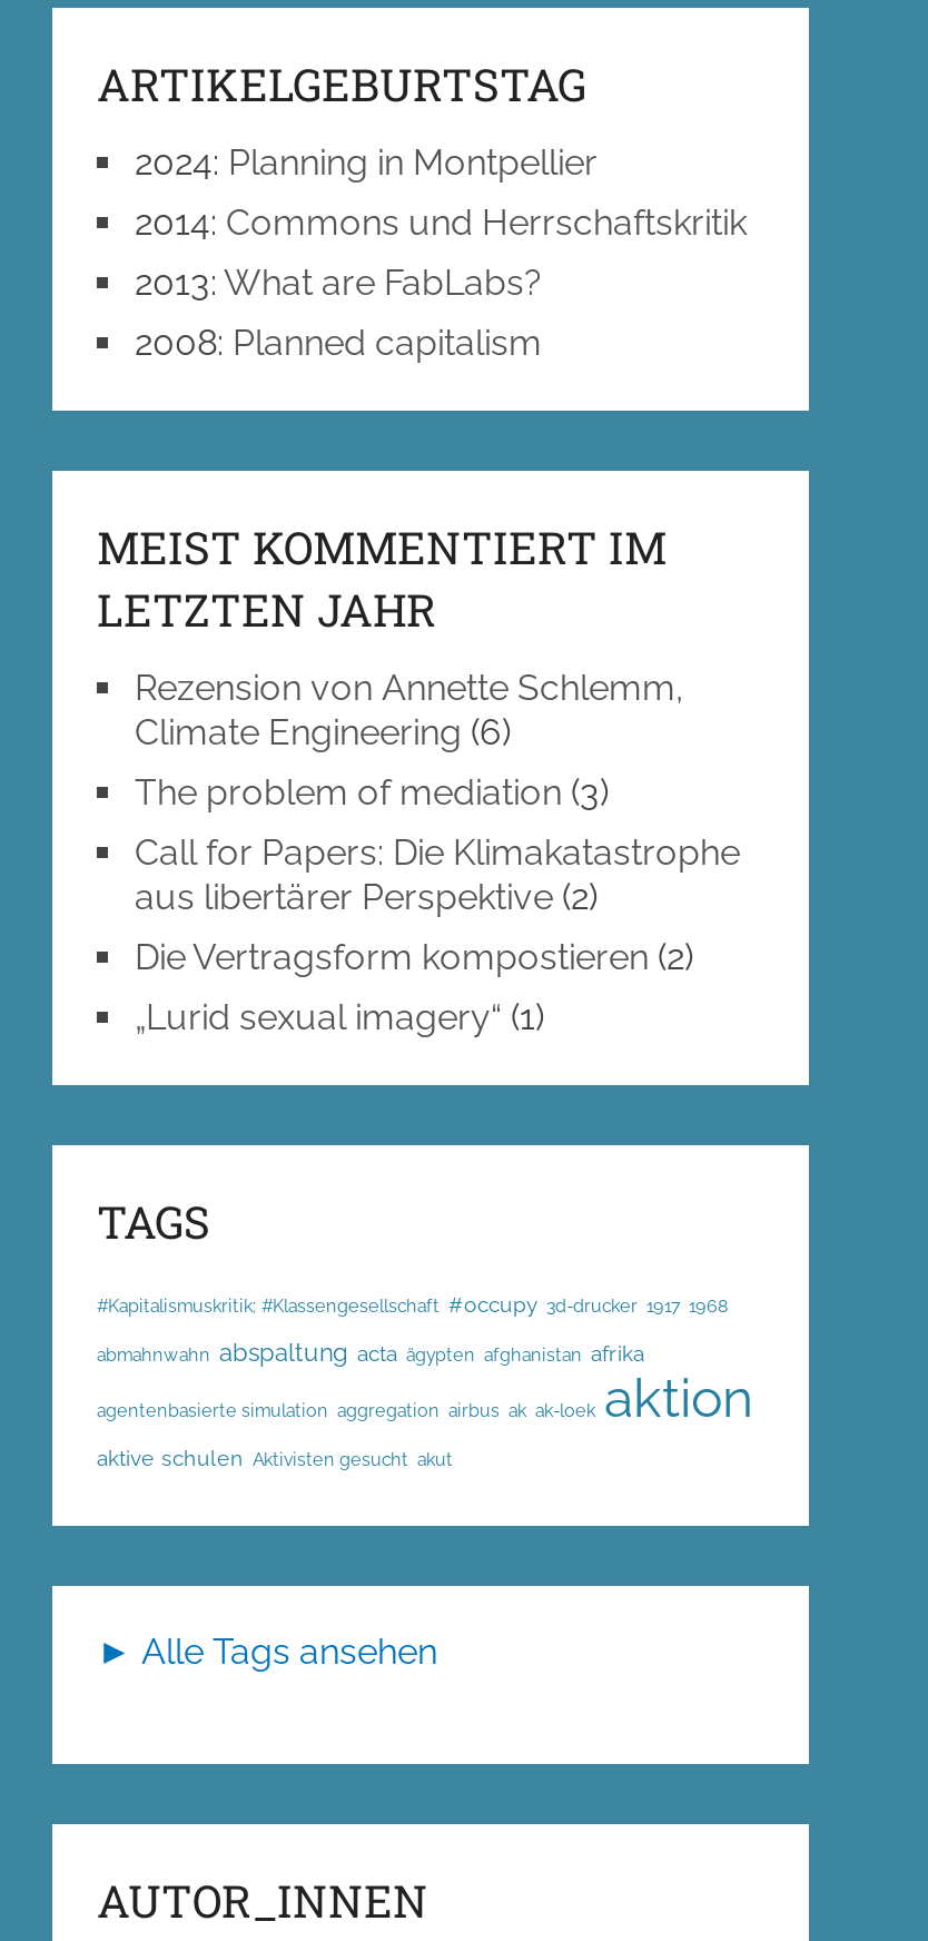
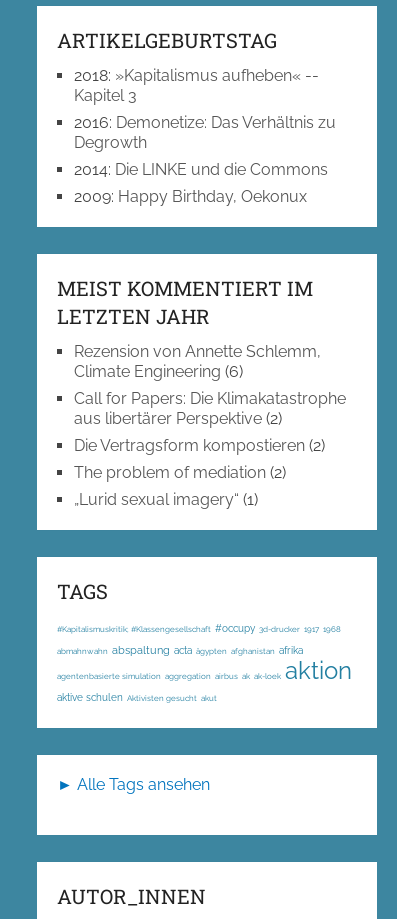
[135,142,747,365] 2024: Planning in Montpellier | 2014: Commons und Herrschaftskritik | 2013: What are FabLabs? | 2008: Planned capitalism -> [74,66,336,206] 2018:»Kapitalismus aufheben« -- | Kapitel 3 | 2016: Demonetize: Das Verhältnis zu | Degrowth | 2014: Die LINKE und die Commons | 2009: Happy Birthday, Oekonux
[135,772,609,814] The problem of mediation (3) -> none
none -> [74,463,286,482] The problem of mediation (2)

